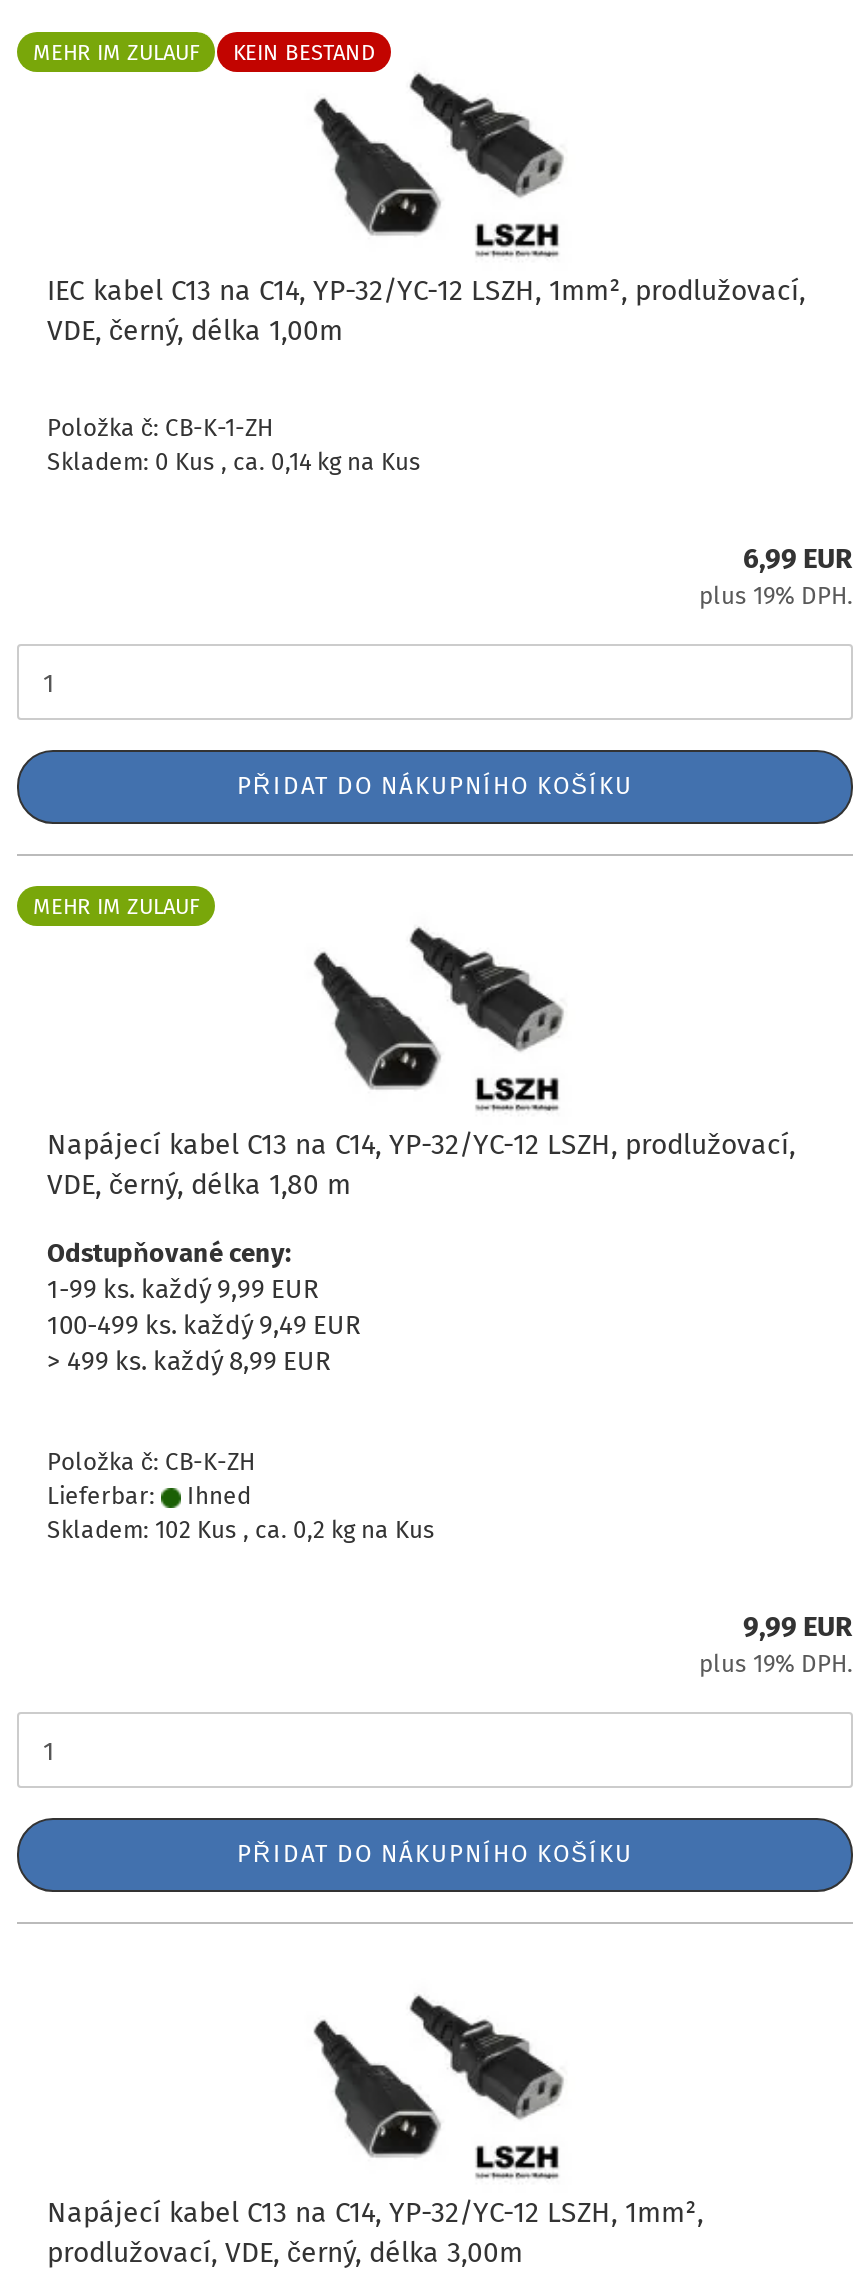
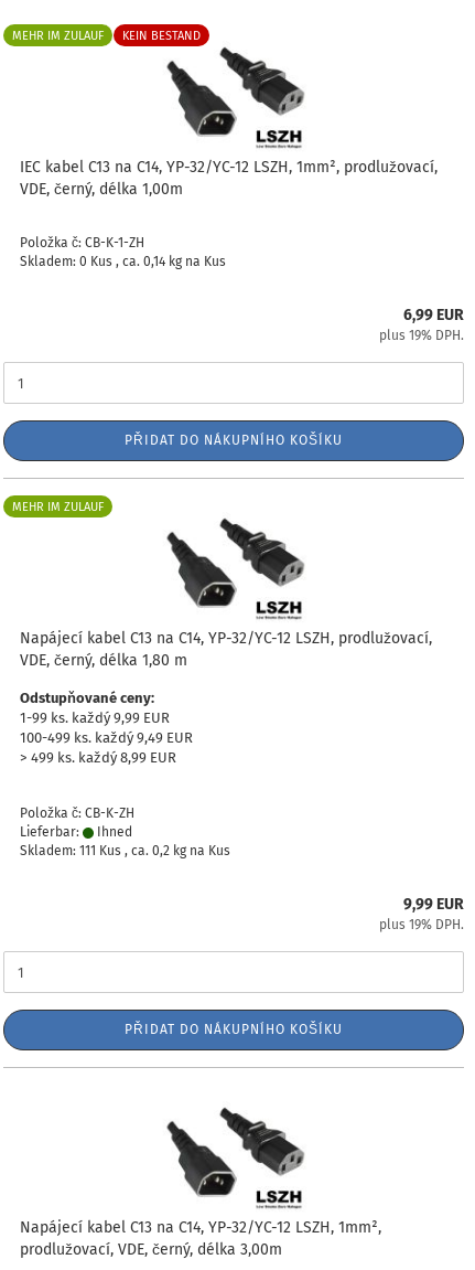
[47,1516,435,1544] Skladem: 102 Kus , ca. 0,2 kg na Kus -> [20,843,230,858] Skladem: 111 Kus , ca. 0,2 kg na Kus

